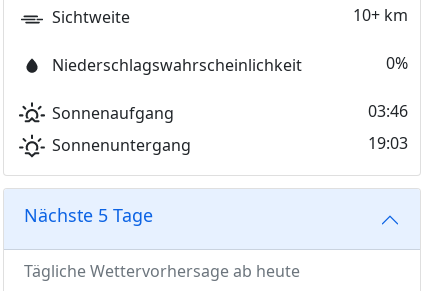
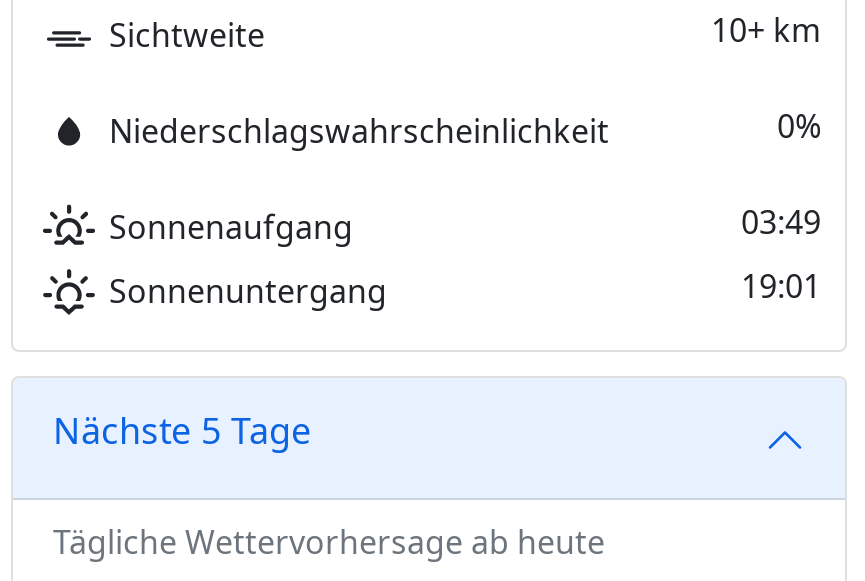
[368,100,408,122] 03:46 -> [741,200,821,244] 03:49
[368,132,408,154] 19:03 -> [741,264,821,308] 19:01

